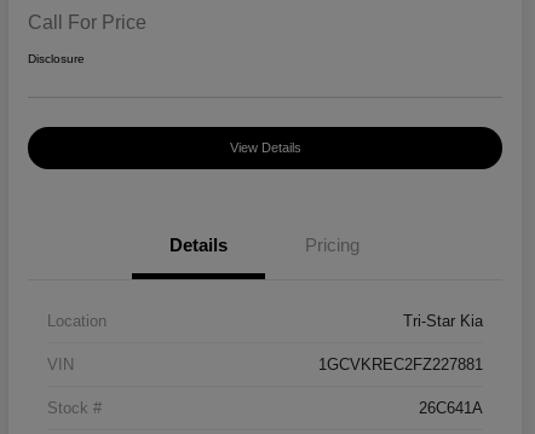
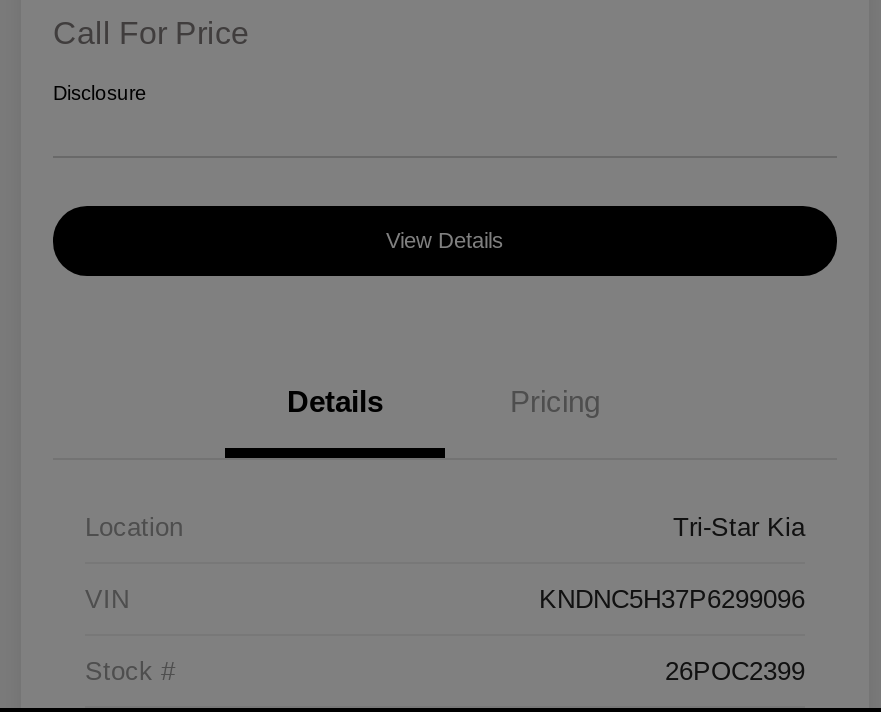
[318,355,483,373] 1GCVKREC2FZ227881 -> [539,584,805,614] KNDNC5H37P6299096
[419,399,483,417] 26C641A -> [665,656,805,686] 26POC2399

